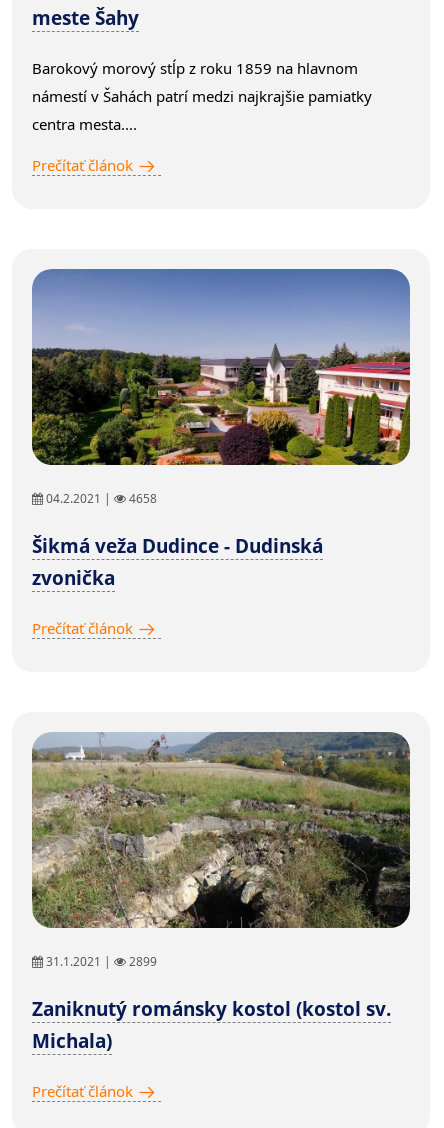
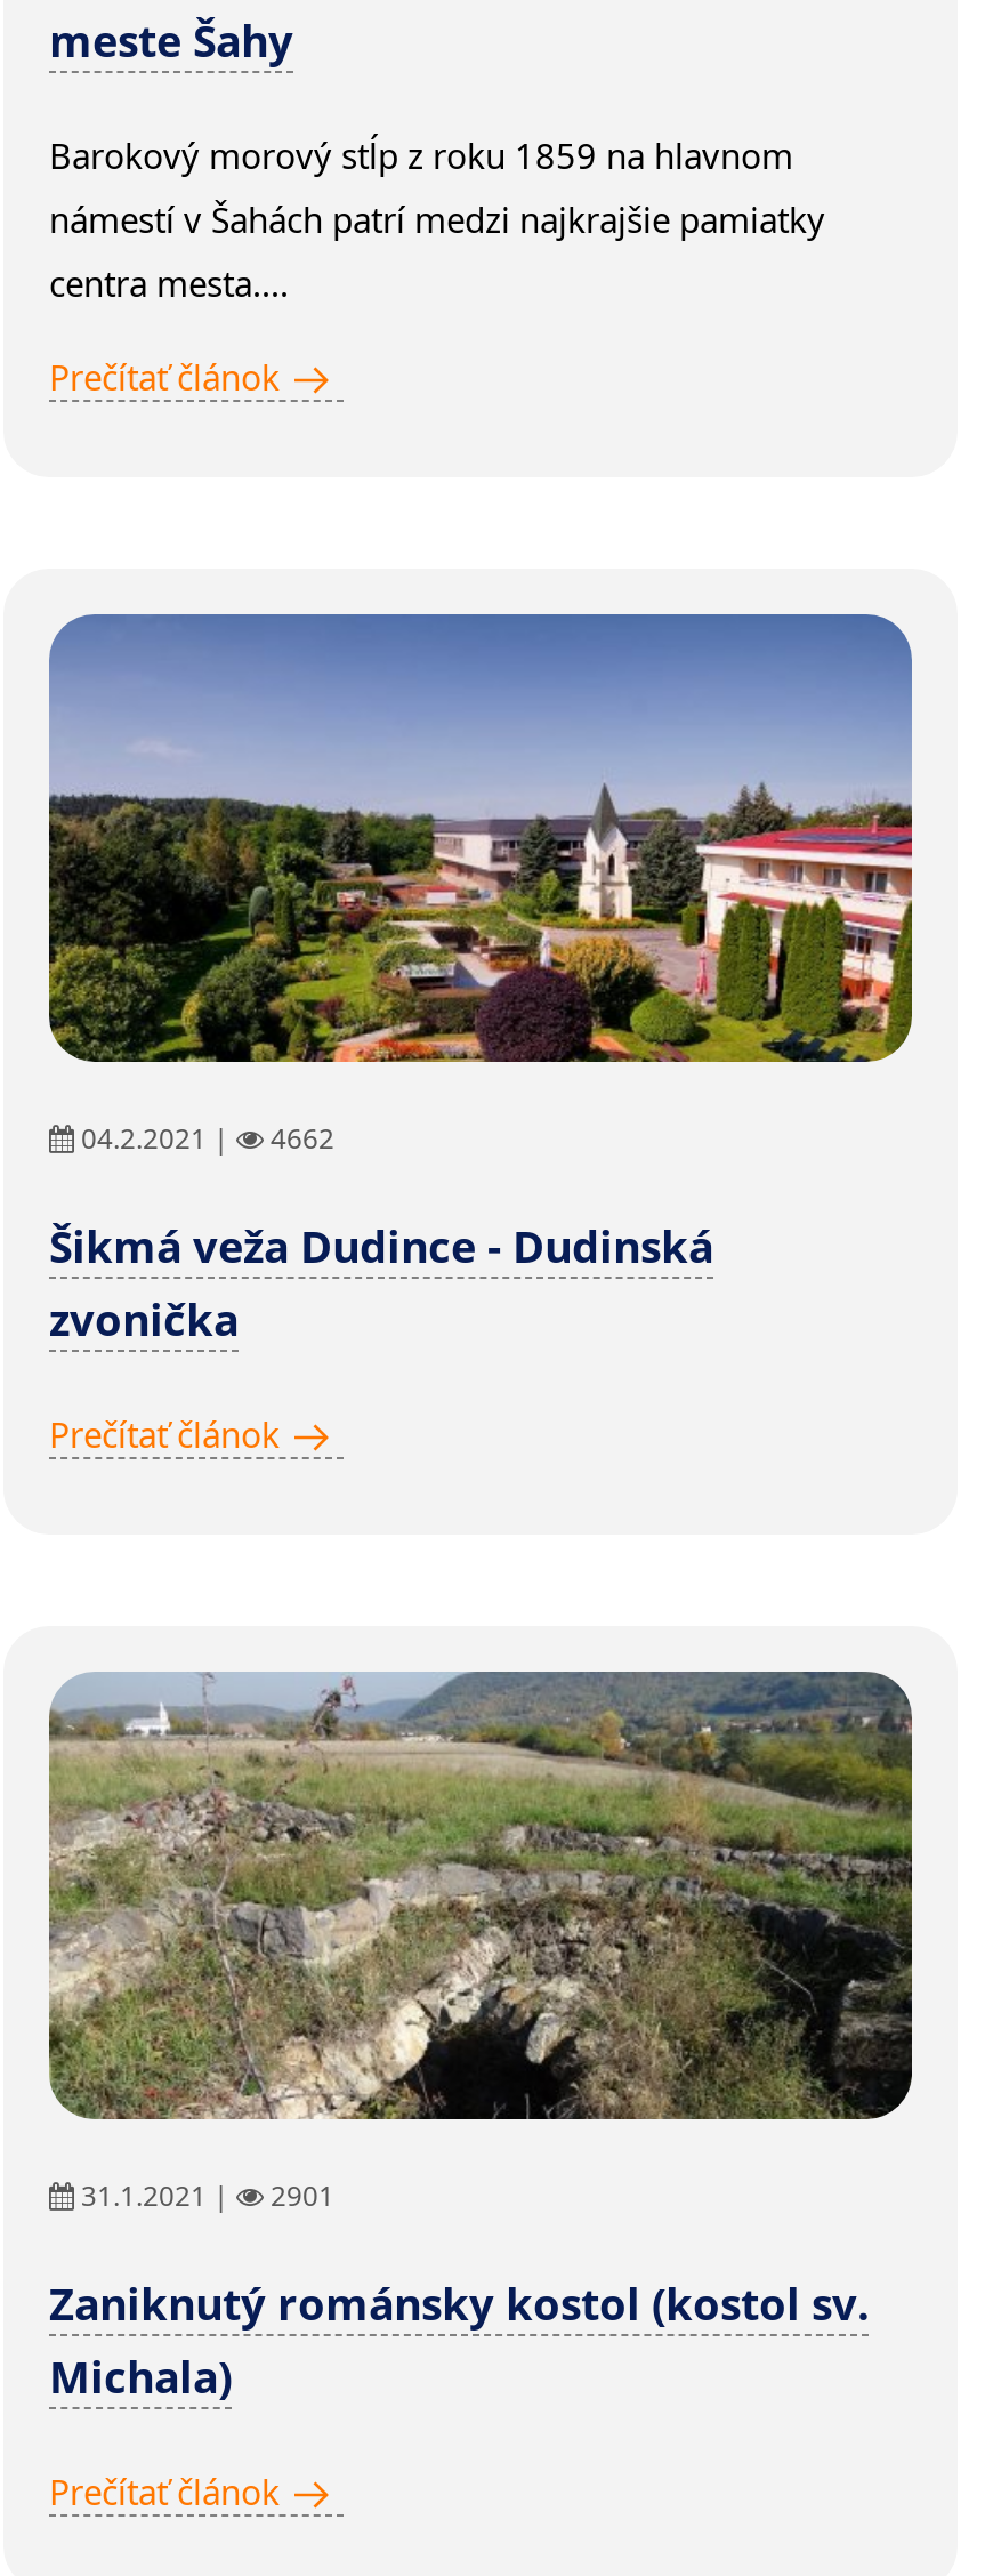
[126,490,157,507] 4658 -> [264,1119,334,1158] 4662
[126,953,157,970] 2899 -> [264,2176,334,2215] 2901

